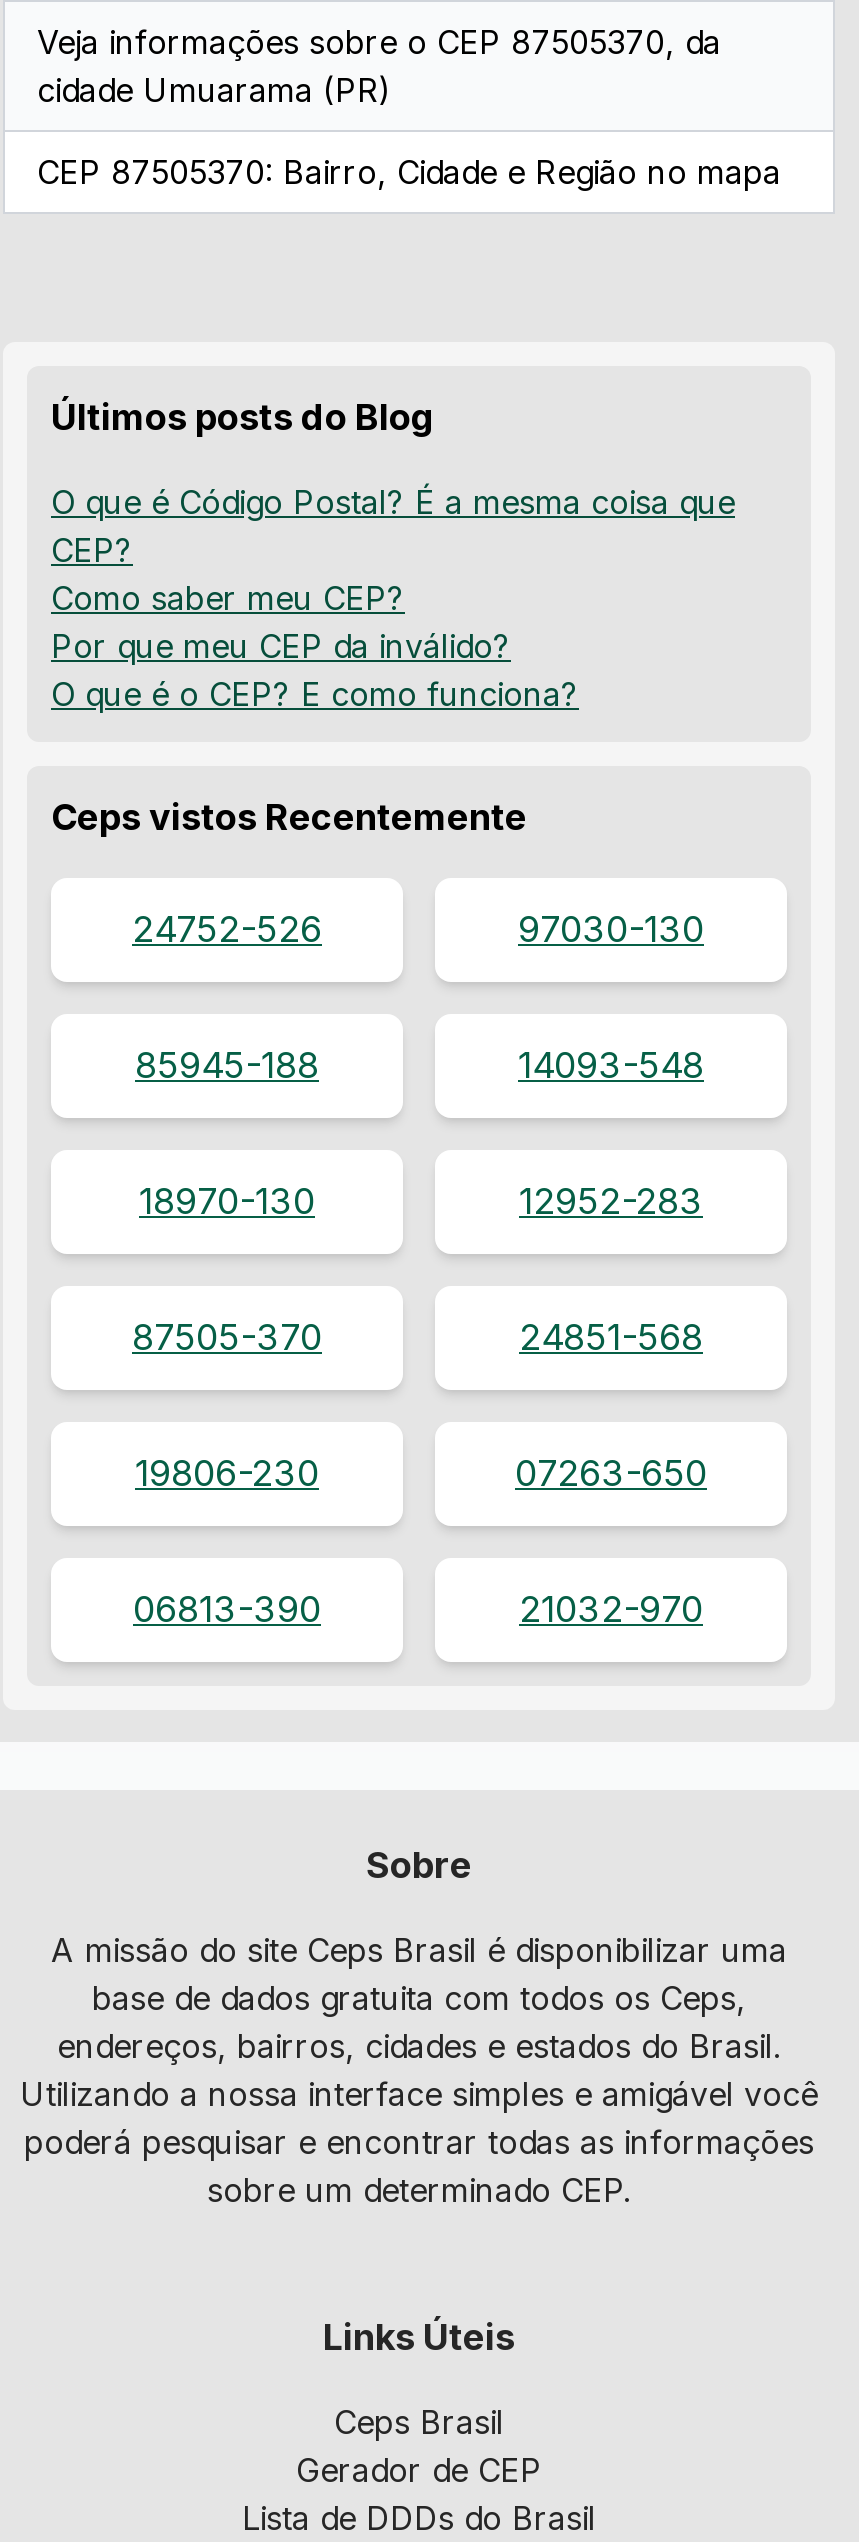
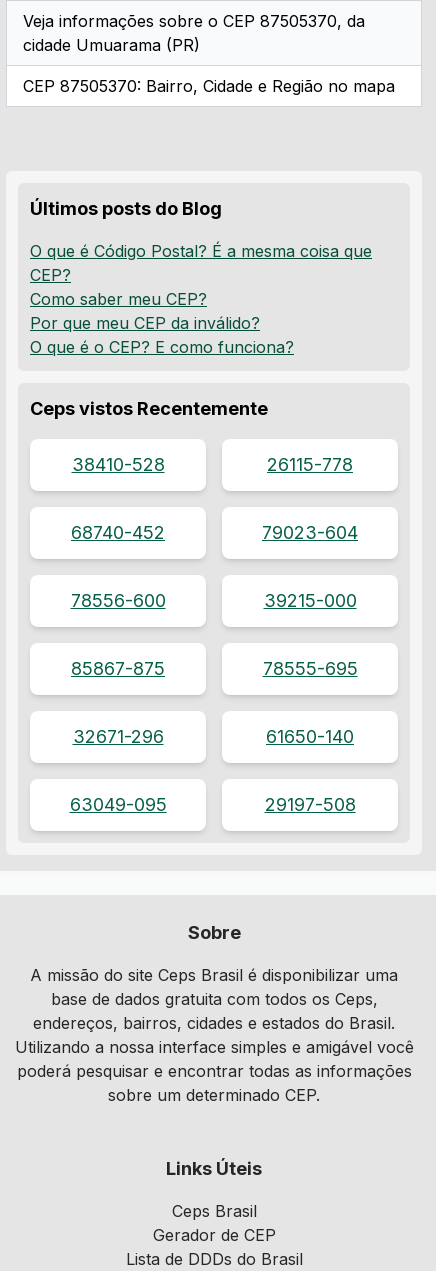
[132,908,322,950] 24752-526 -> [71,454,164,475] 38410-528
[518,908,704,950] 97030-130 -> [267,454,353,475] 26115-778
[135,1044,319,1086] 85945-188 -> [71,522,165,543] 68740-452
[518,1044,704,1086] 14093-548 -> [262,522,358,543] 79023-604
[139,1180,315,1222] 18970-130 -> [70,590,165,611] 78556-600
[519,1180,703,1222] 12952-283 -> [263,590,356,611] 39215-000
[132,1316,322,1358] 87505-370 -> [71,658,165,679] 85867-875
[519,1316,703,1358] 24851-568 -> [262,658,357,679] 78555-695
[135,1452,319,1494] 19806-230 -> [72,726,163,747] 32671-296
[515,1452,707,1494] 07263-650 -> [266,726,354,747] 61650-140
[133,1588,321,1630] 06813-390 -> [69,794,166,815] 63049-095
[519,1588,703,1630] 21032-970 -> [264,794,355,815] 29197-508

